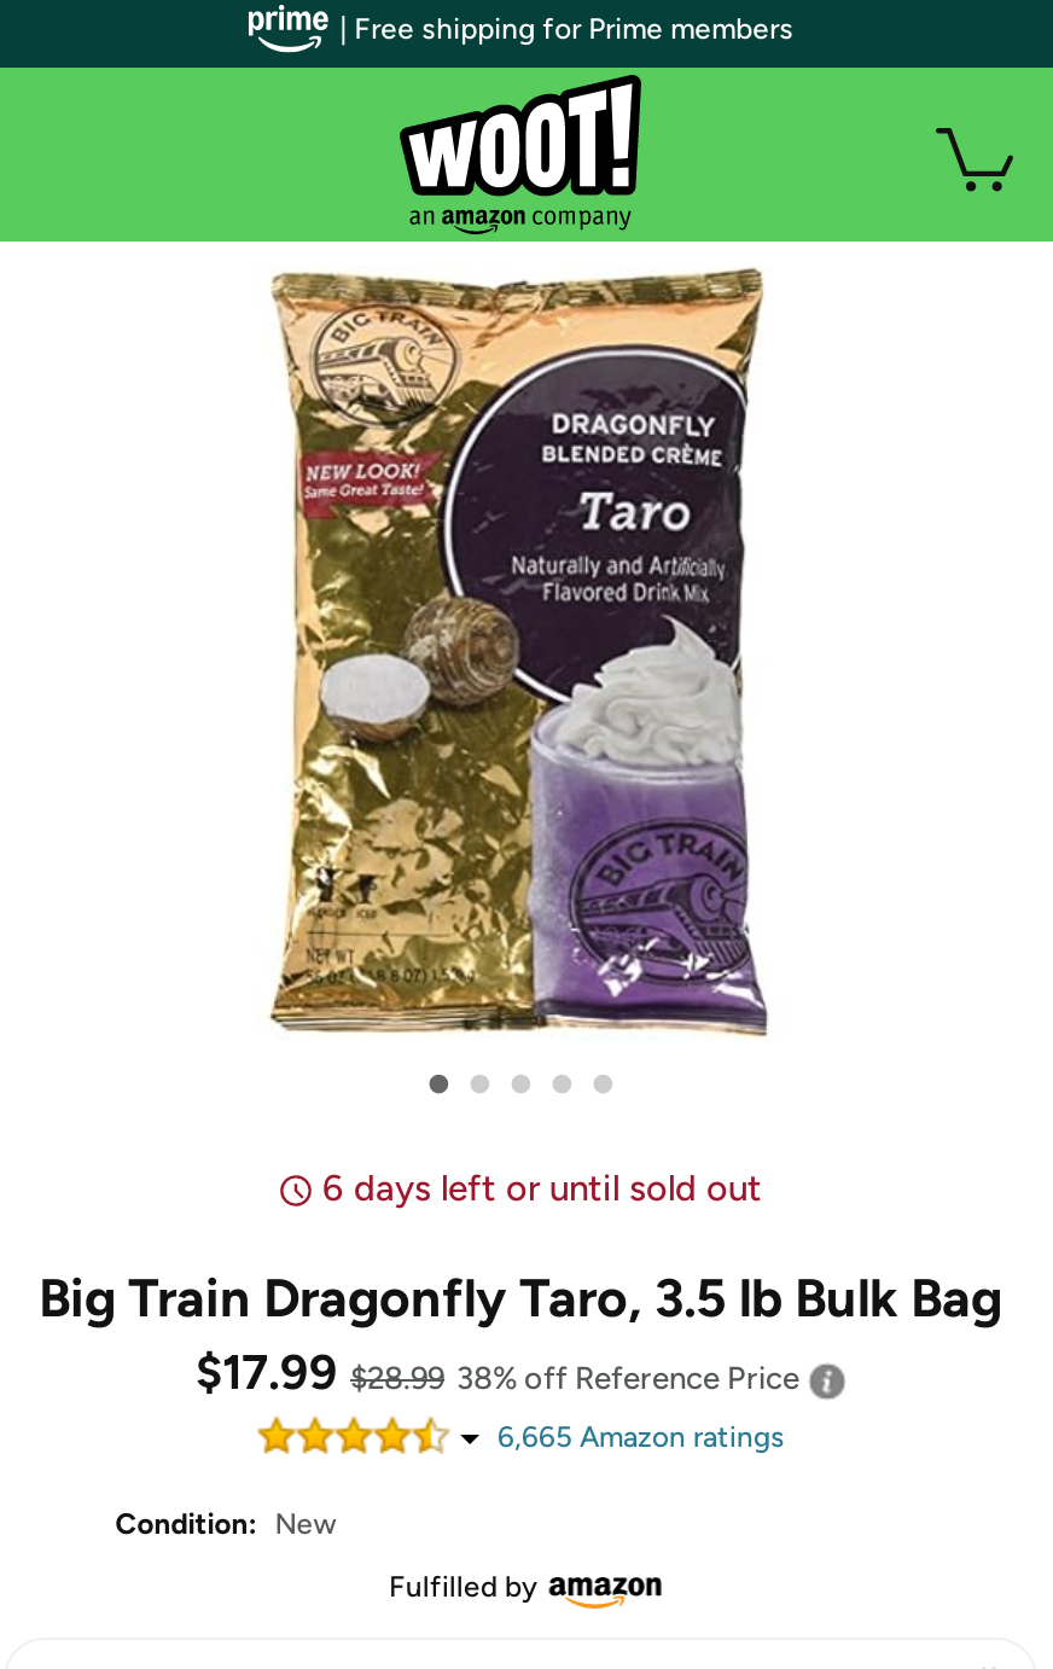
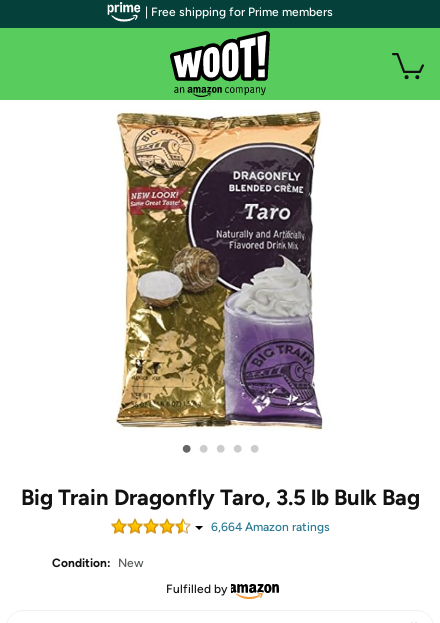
[322,1167,762,1210] 6 days left or until sold out -> none
[196,1343,807,1454] $17.99 $28.99 38% offReference Price | 6,665 Amazon ratings -> [210,520,329,534] 6,664 Amazon ratings

